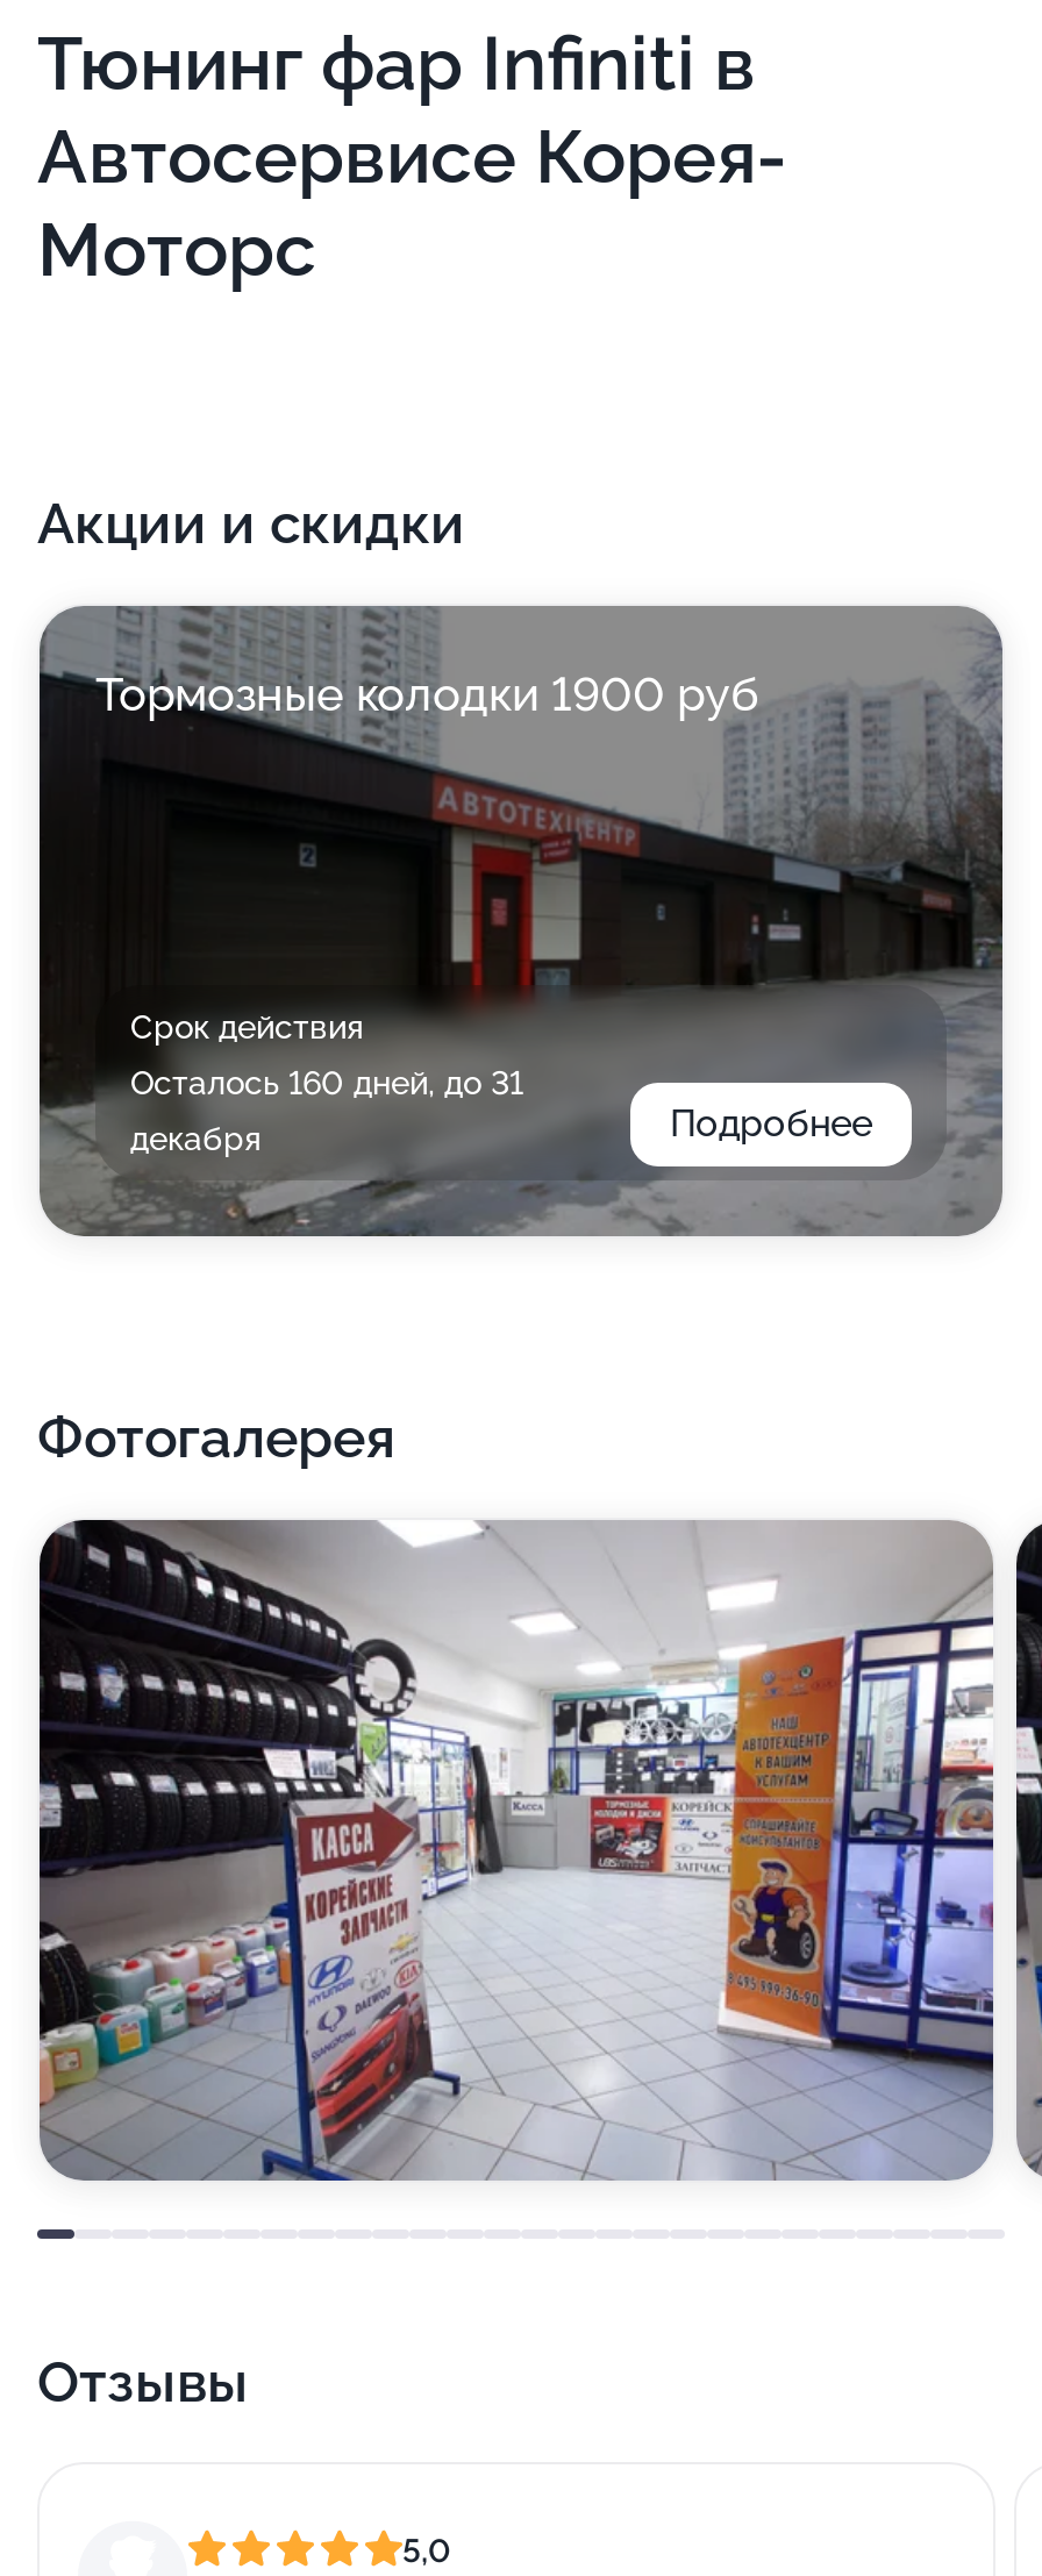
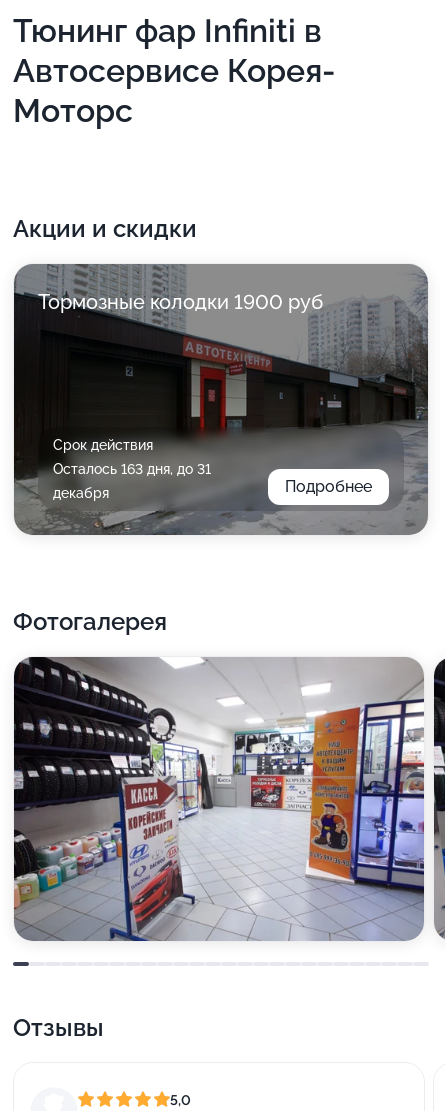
[130,1064,523,1101] Осталось 160 дней, до 31 -> [53,461,211,477] Осталось 163 дня, до 31

